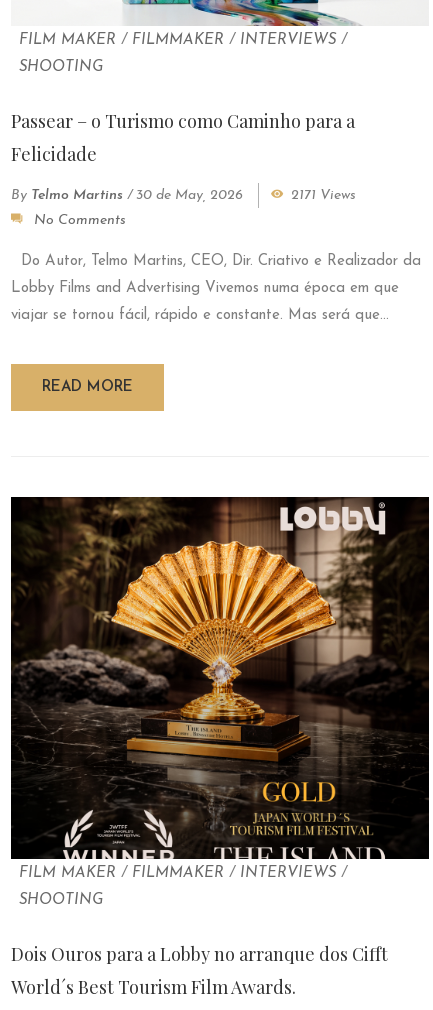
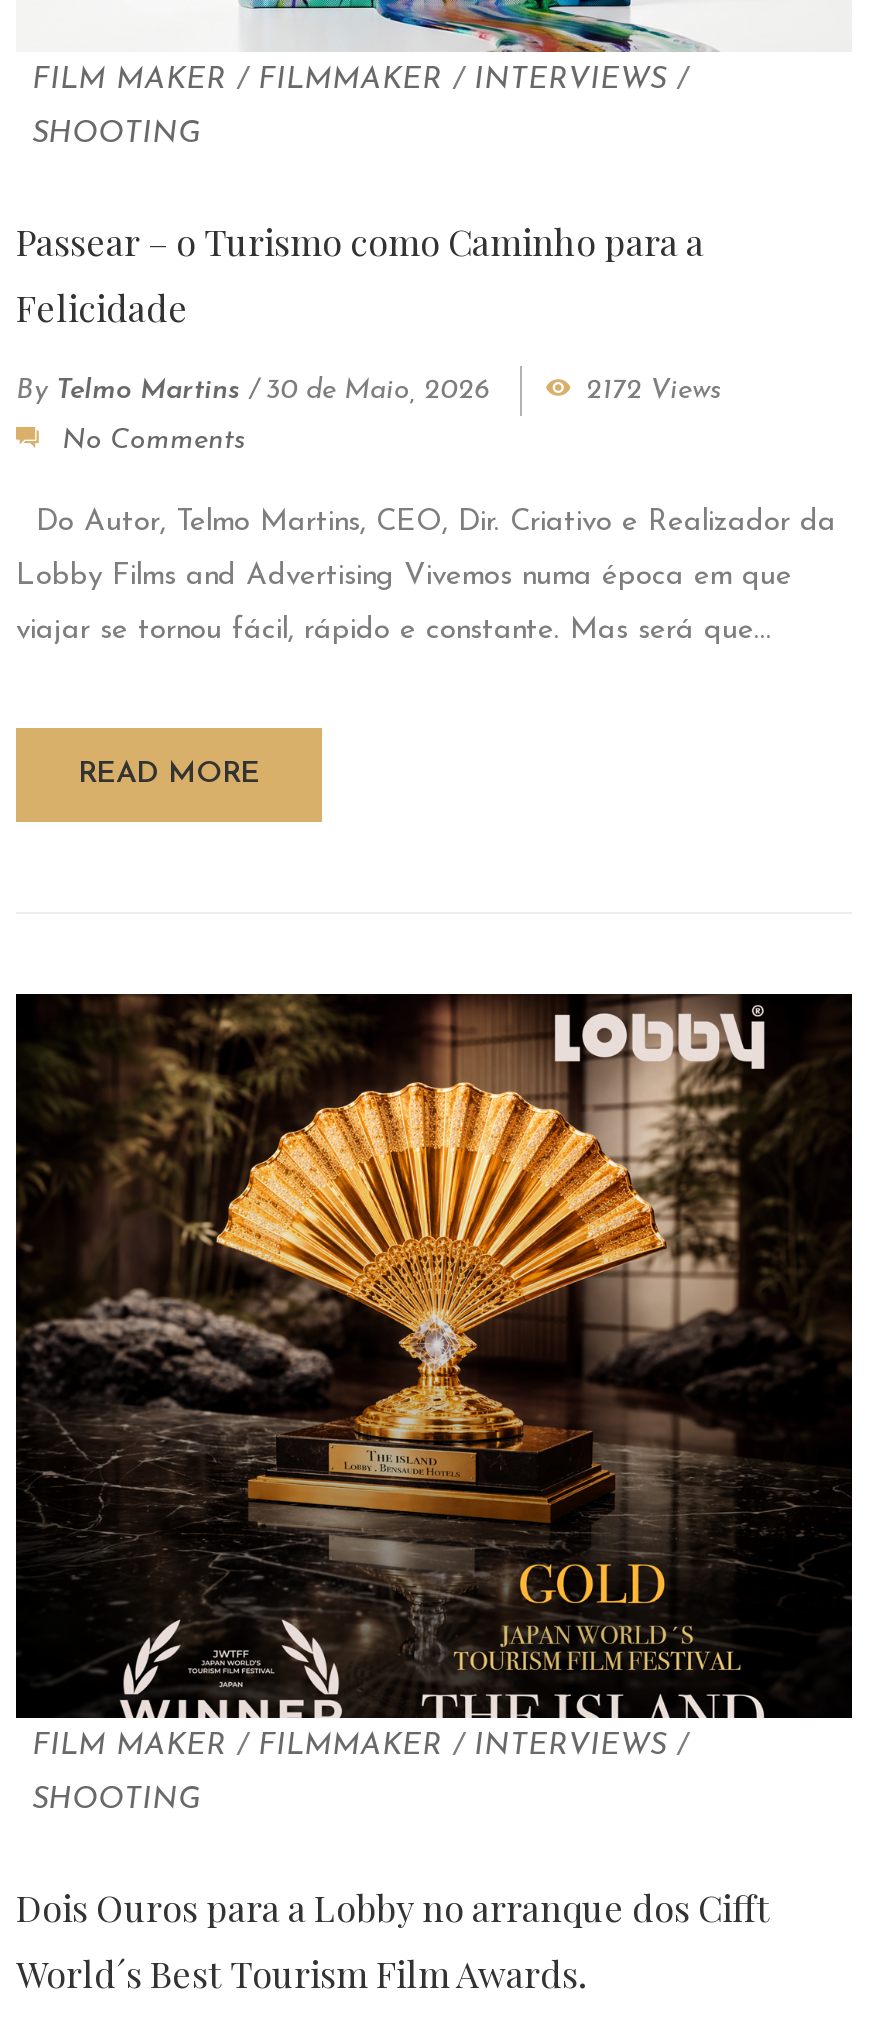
[11,188,243,203] By Telmo Martins / 30 de May, 2026 -> [16,375,490,405] By Telmo Martins / 30 de Maio, 2026
[291,188,356,203] 2171 Views -> [586,375,722,405] 2172 Views

